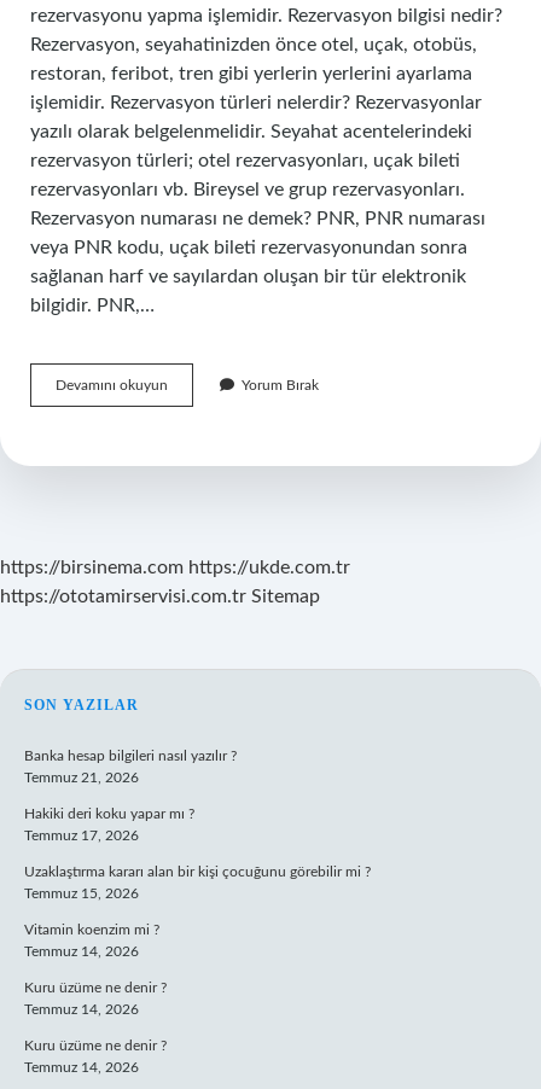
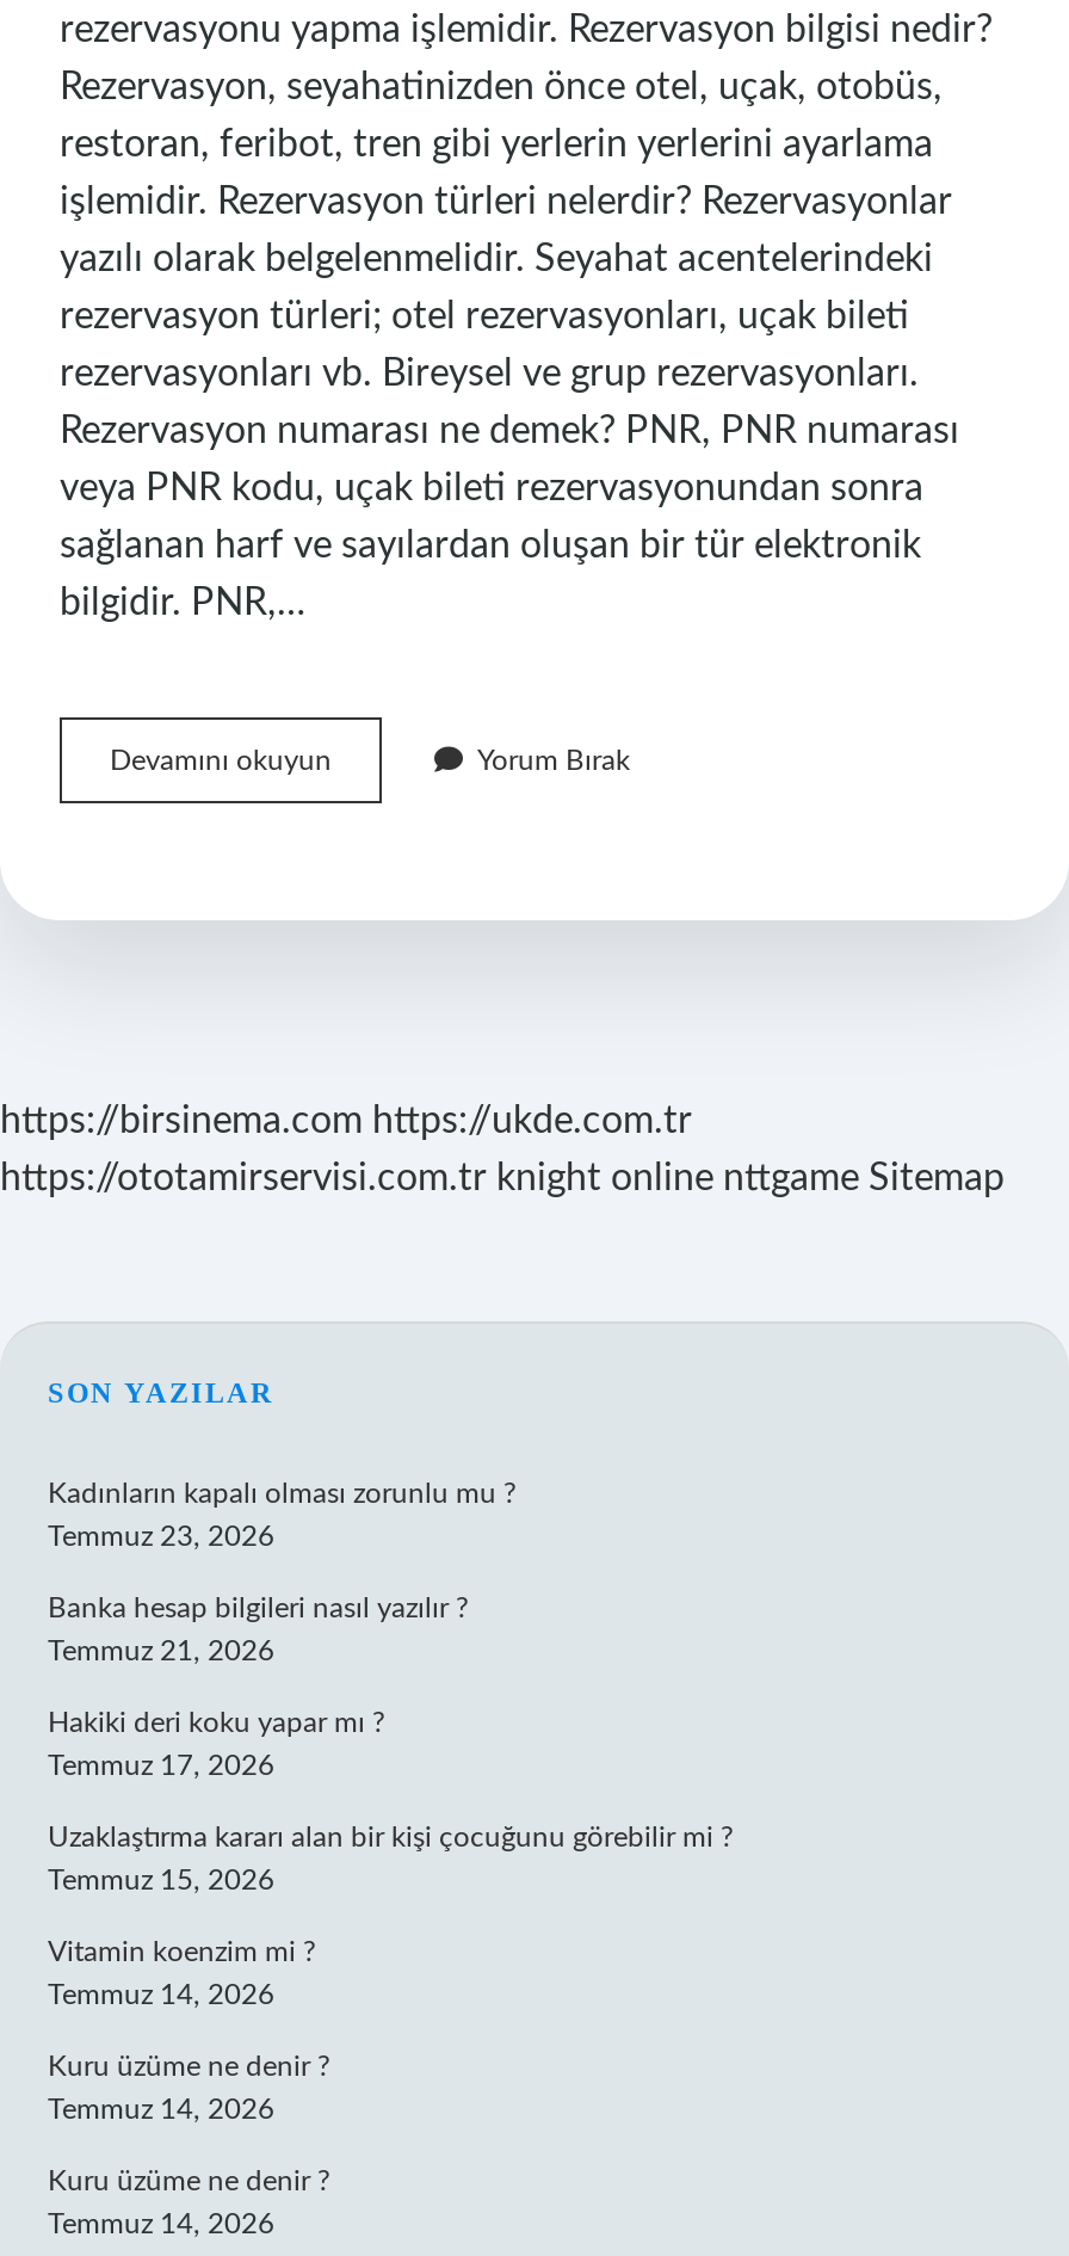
[0,587,320,606] https://ototamirservisi.com.tr Sitemap -> [0,1159,1005,1197] https://ototamirservisi.com.tr knight online nttgame Sitemap
none -> [48,1479,515,1551] Kadınların kapalı olması zorunlu mu ? | Temmuz 23, 2026

